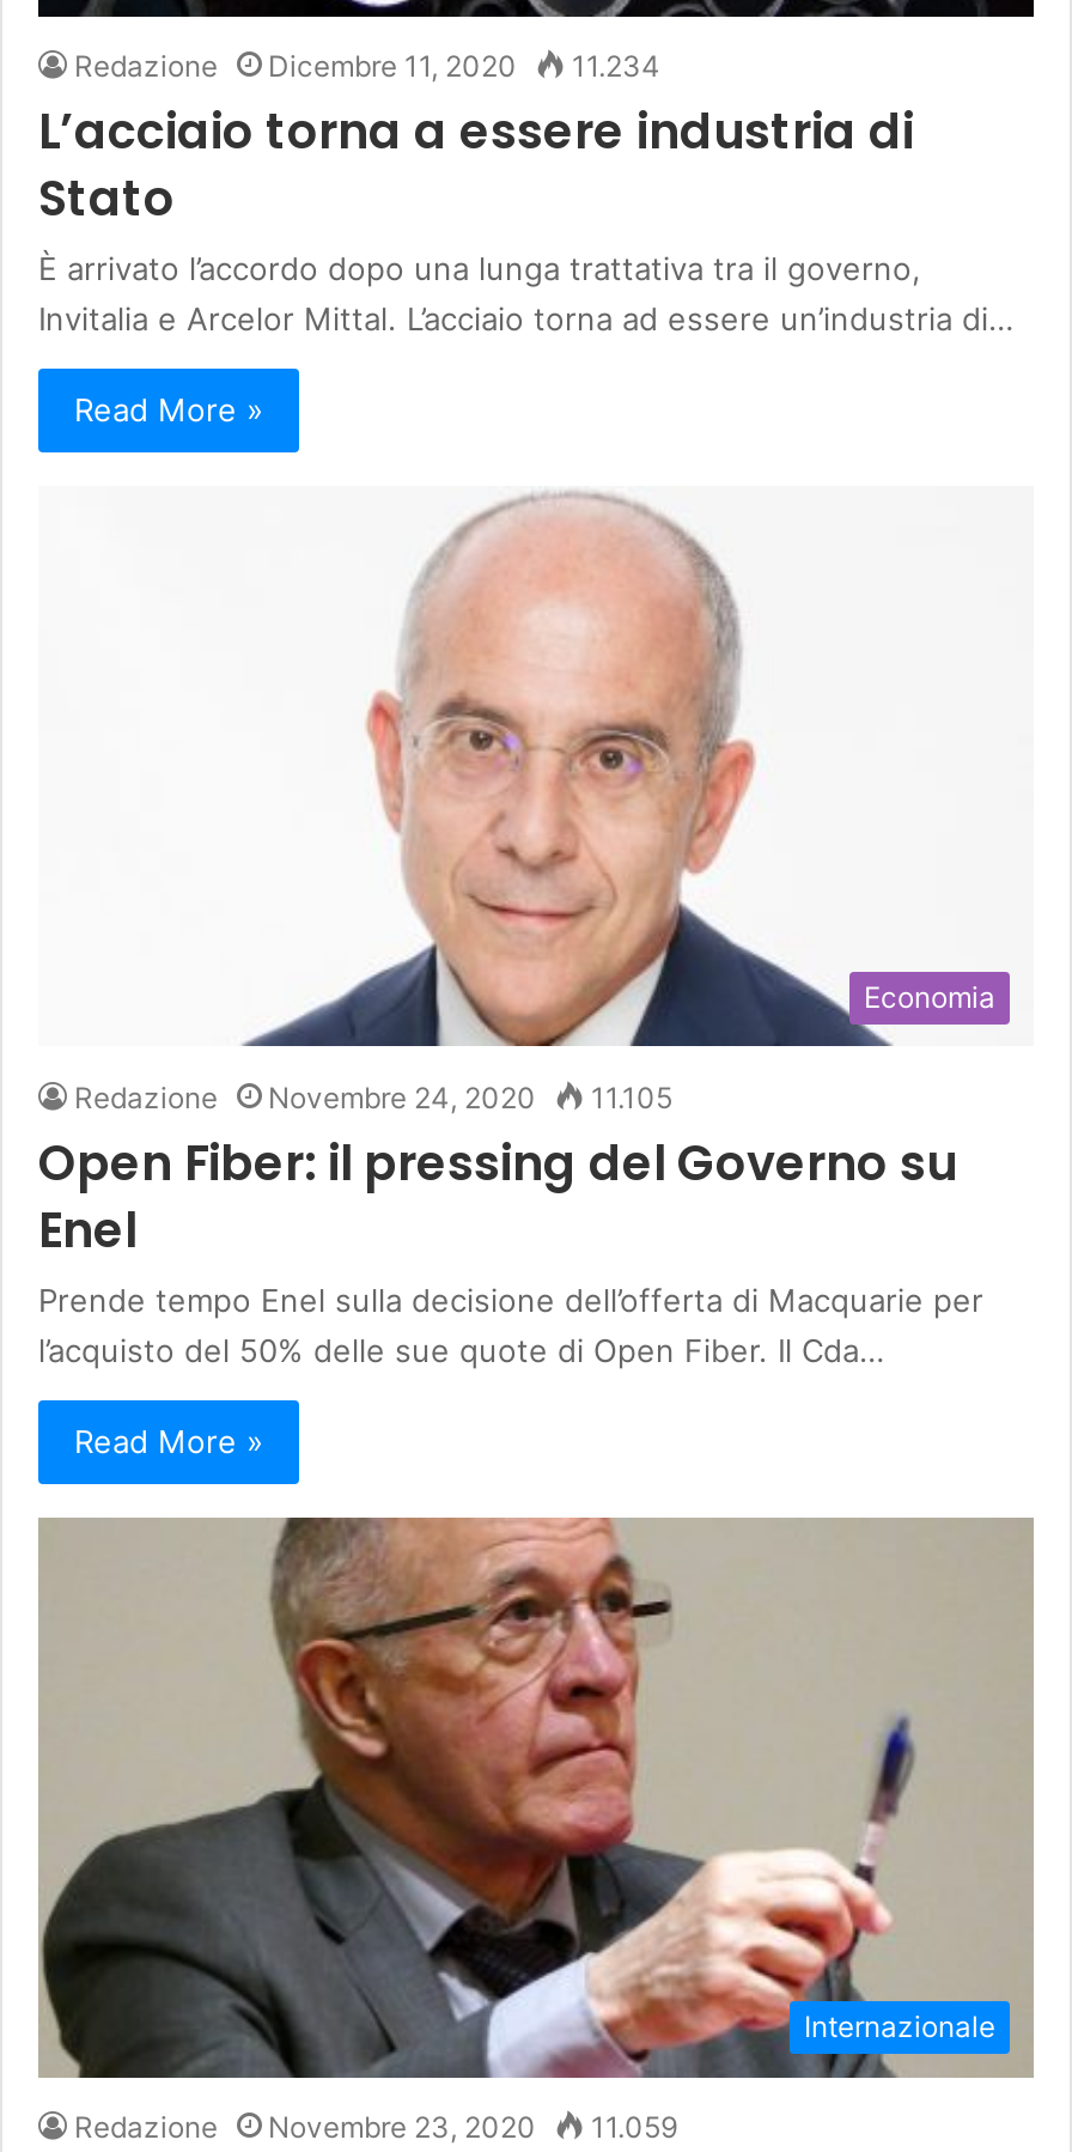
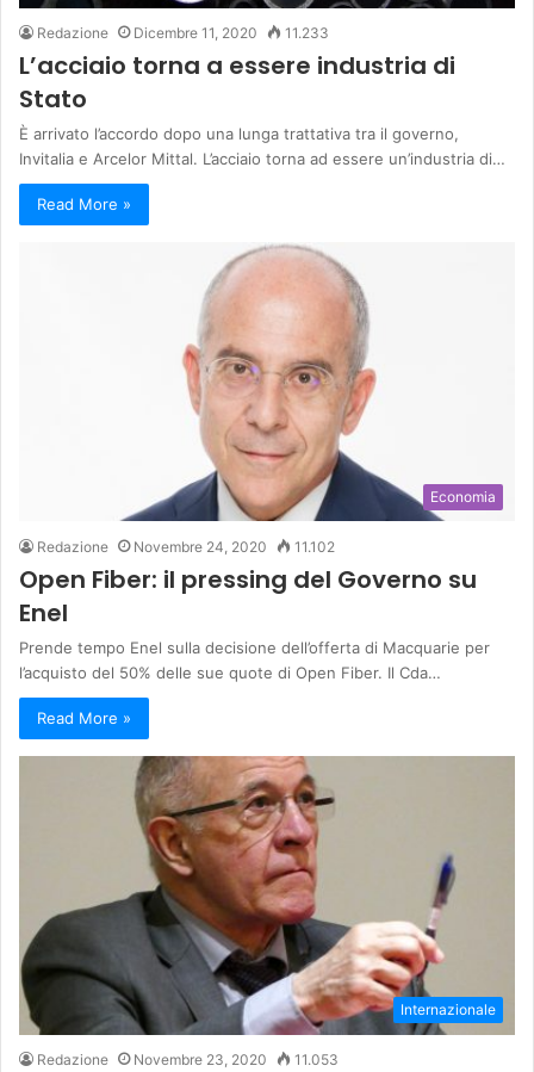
[74,48,660,84] Redazione Dicembre 11, 2020 11.234 -> [37,24,329,42] Redazione Dicembre 11, 2020 11.233
[74,1079,672,1115] Redazione Novembre 24, 2020 11.105 -> [37,537,335,555] Redazione Novembre 24, 2020 11.102
[74,2109,677,2145] Redazione Novembre 23, 2020 11.059 -> [37,1051,339,1069] Redazione Novembre 23, 2020 11.053

